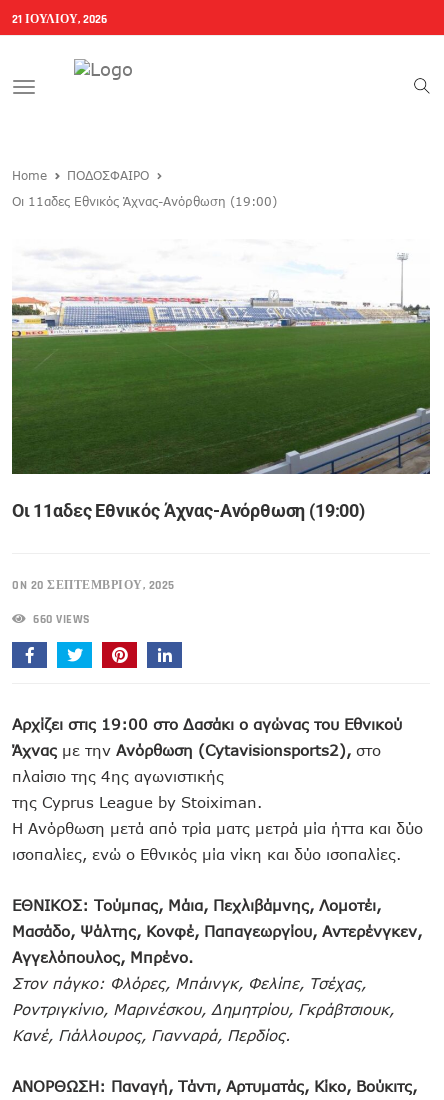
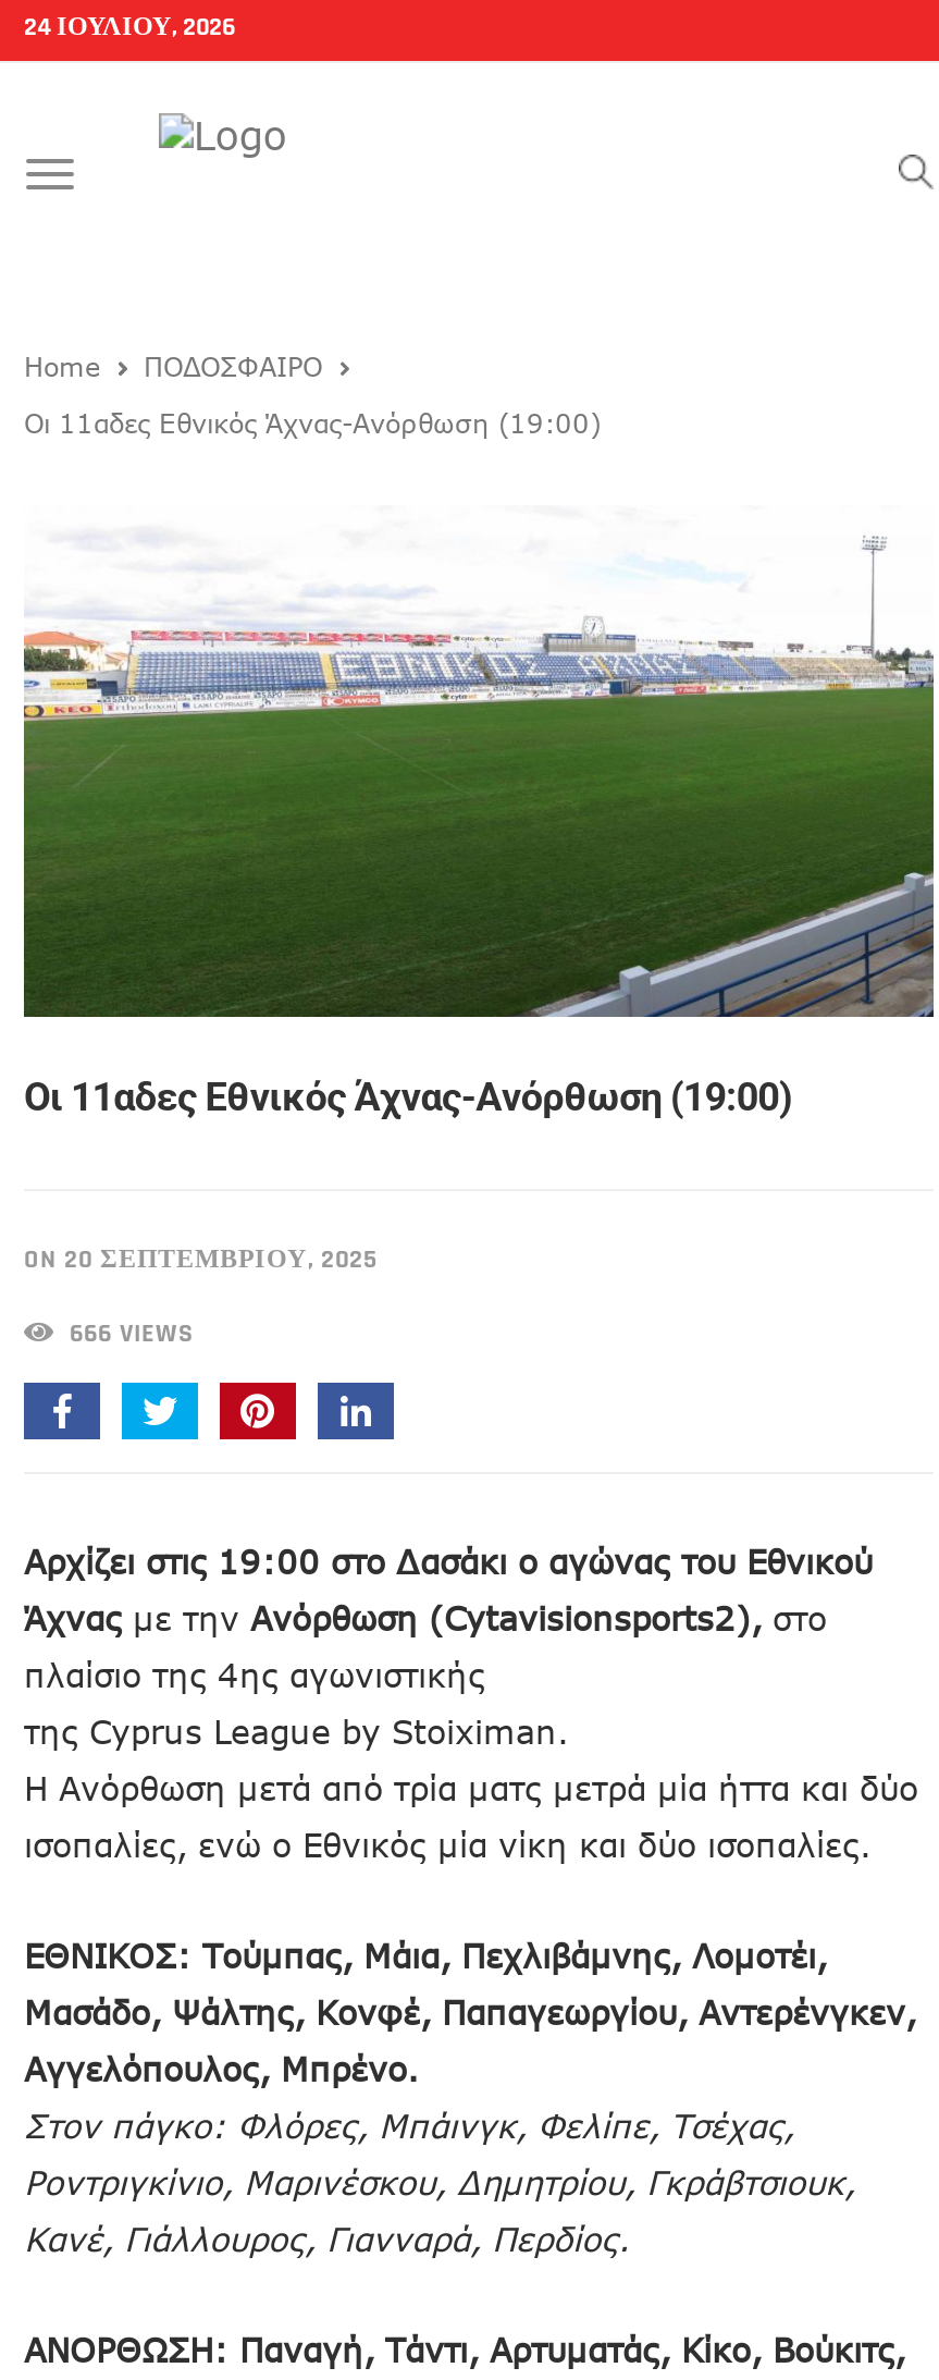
[12,12,107,27] 21 ΙΟΥΛΊΟΥ, 2026 -> [24,11,235,44] 24 ΙΟΥΛΊΟΥ, 2026
[29,612,89,627] 660 VIEWS -> [62,1317,193,1350] 666 VIEWS

